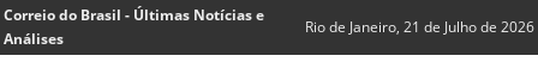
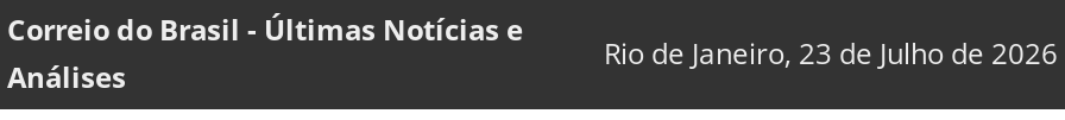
[305,17,534,37] Rio de Janeiro, 21 de Julho de 2026 -> [604,33,1058,74] Rio de Janeiro, 23 de Julho de 2026

